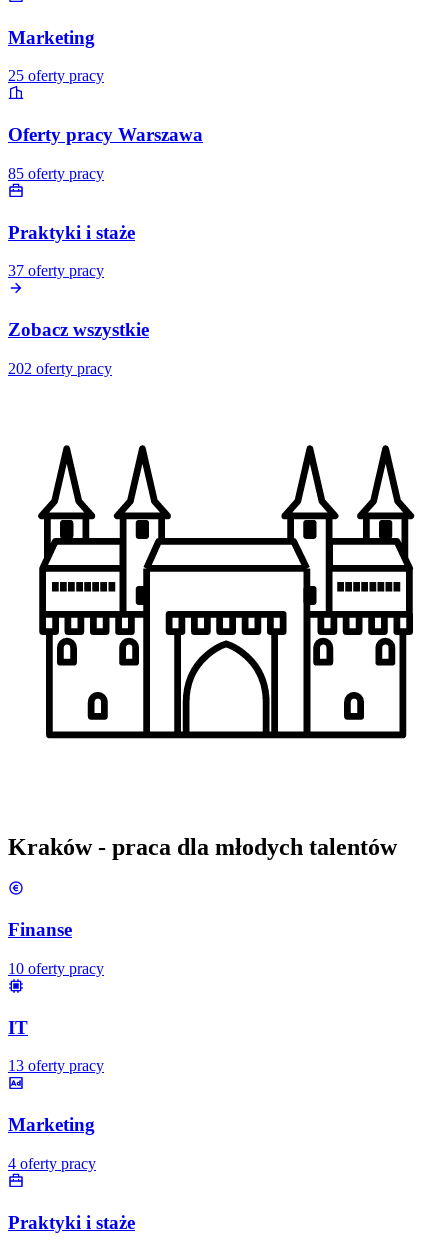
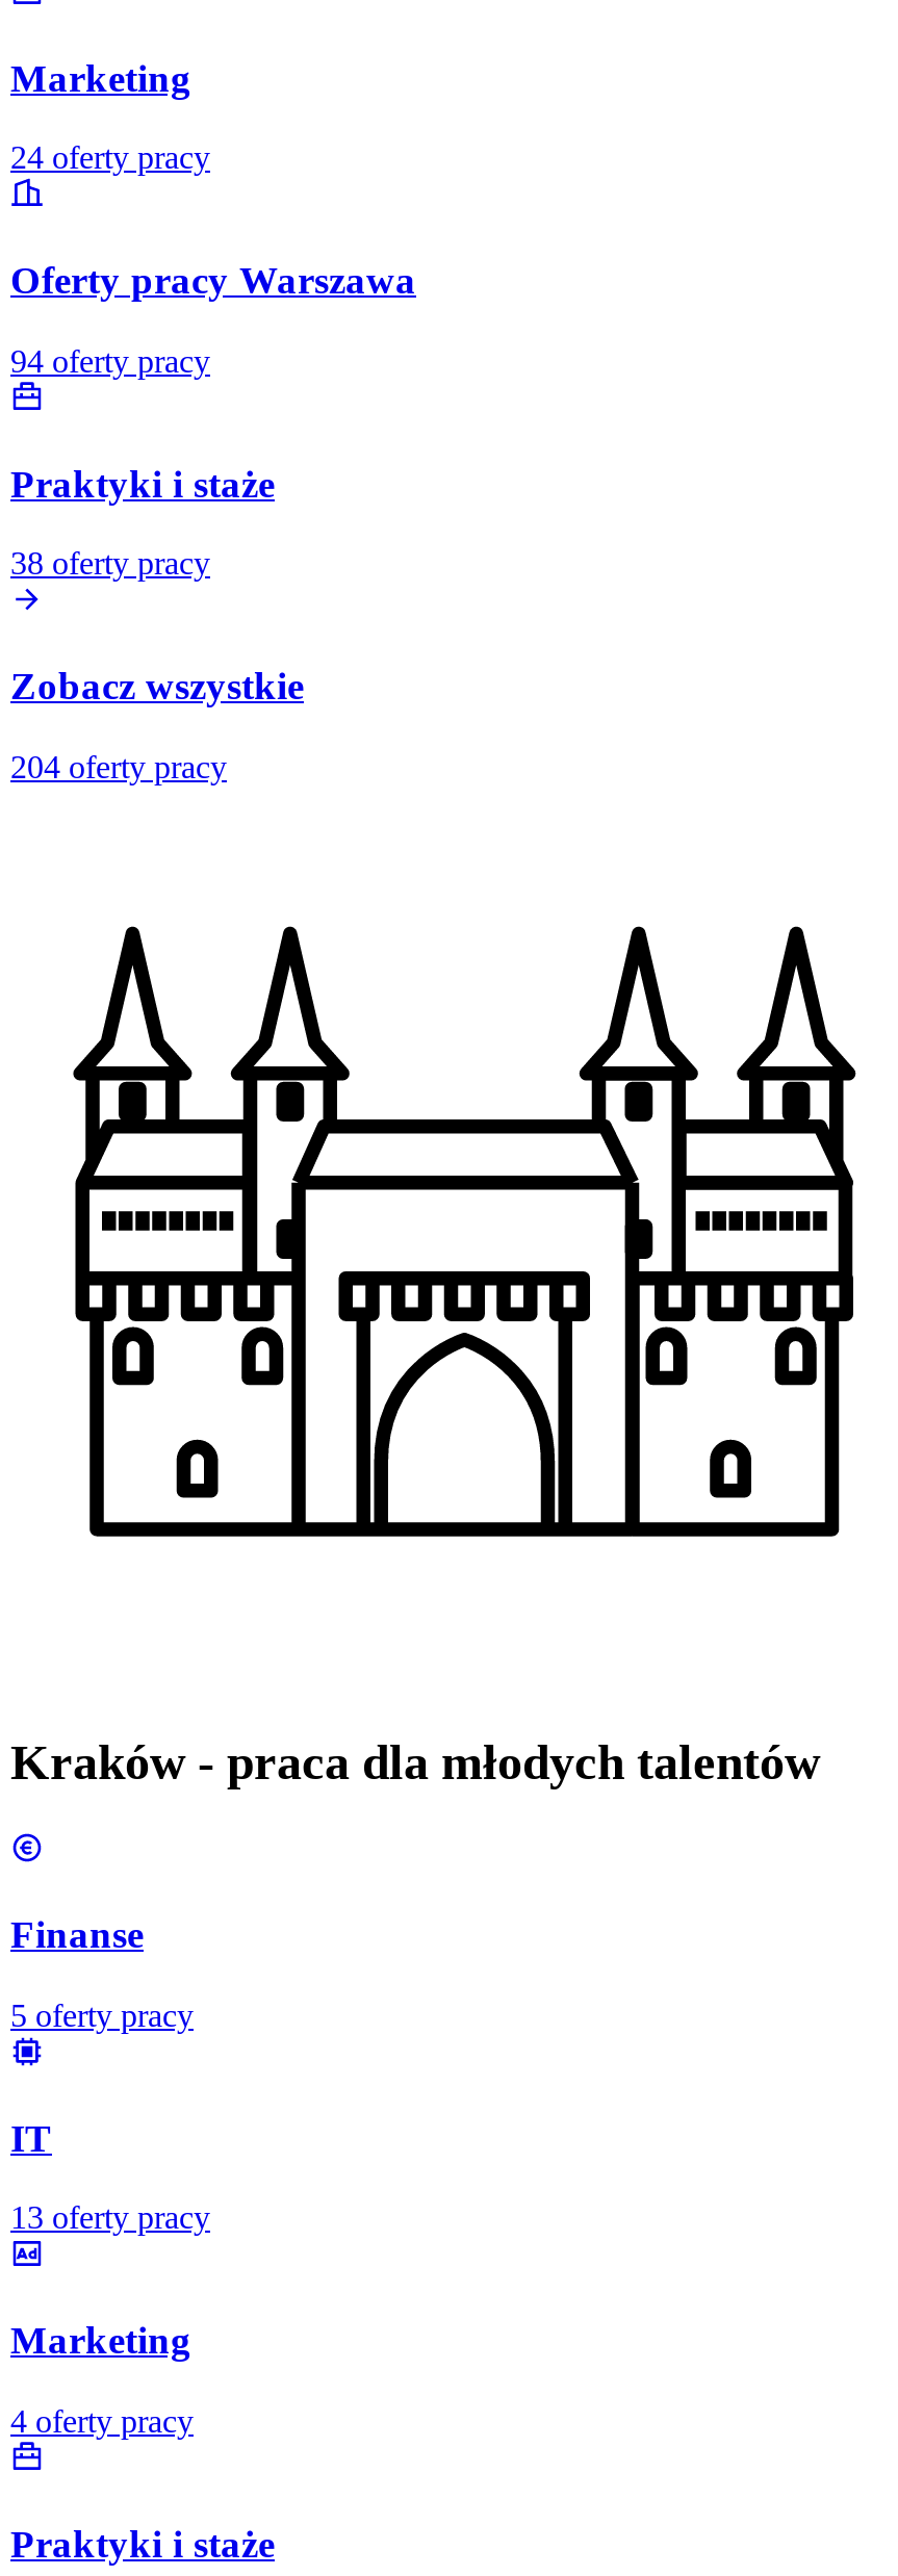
[8,67,104,84] 25 oferty pracy -> [10,140,210,175] 24 oferty pracy
[8,165,104,182] 85 oferty pracy -> [10,343,210,378] 94 oferty pracy
[8,262,104,279] 37 oferty pracy -> [10,546,210,581] 38 oferty pracy
[8,360,112,377] 202 oferty pracy -> [10,748,227,784] 204 oferty pracy
[8,960,104,977] 10 oferty pracy -> [10,1997,194,2033] 5 oferty pracy

